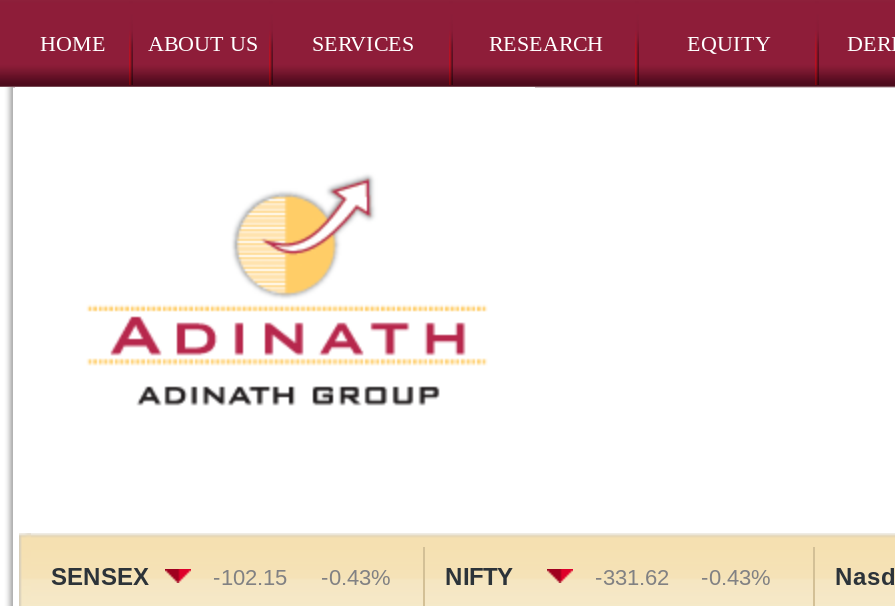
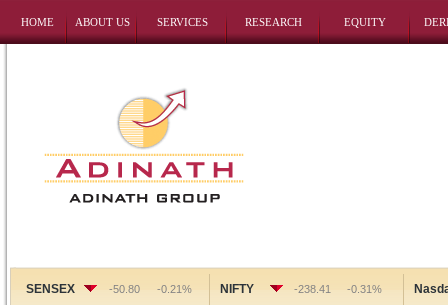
[213,565,287,589] -102.15 -> [109,283,140,295] -50.80
[321,565,391,589] -0.43% -> [157,283,192,295] -0.21%
[595,565,669,589] -331.62 -> [294,283,331,295] -238.41
[701,565,771,589] -0.43% -> [347,283,382,295] -0.31%

